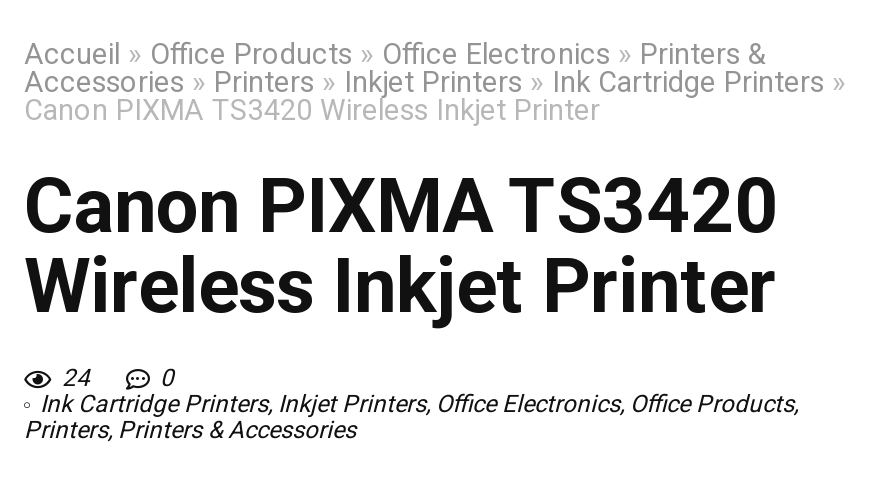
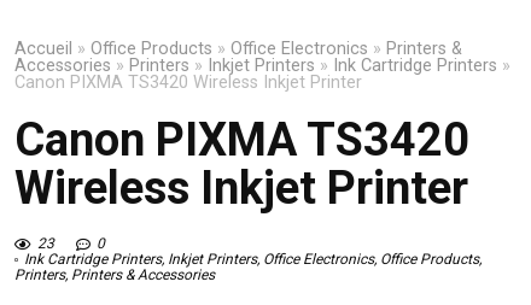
[62,364,90,392] 24 -> [37,235,54,252] 23

